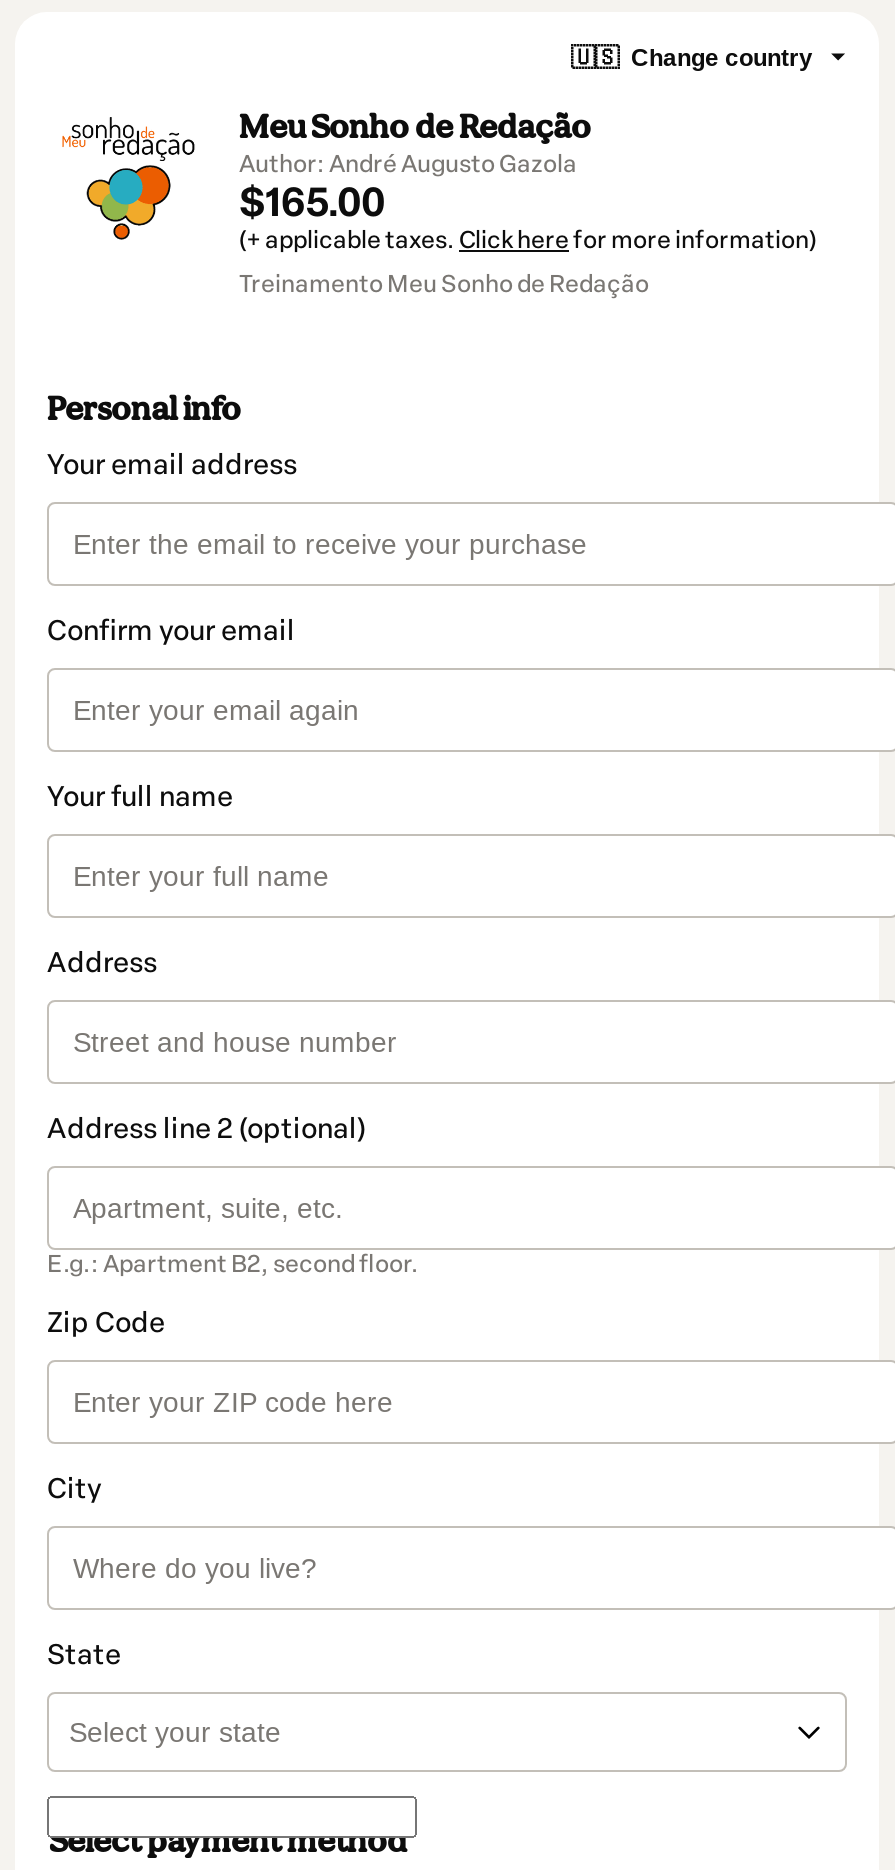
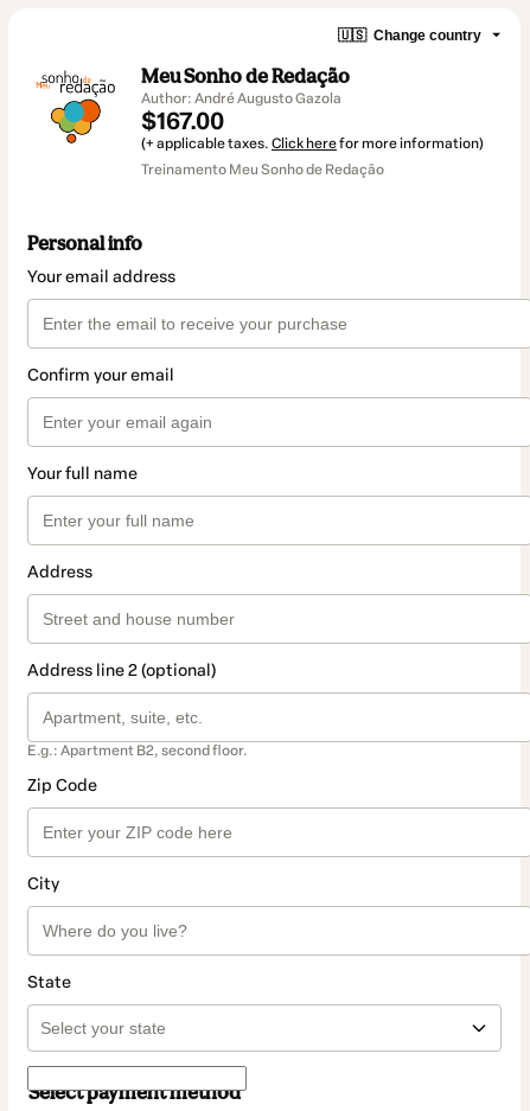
[239,178,385,226] $165.00 -> [141,107,224,135] $167.00

